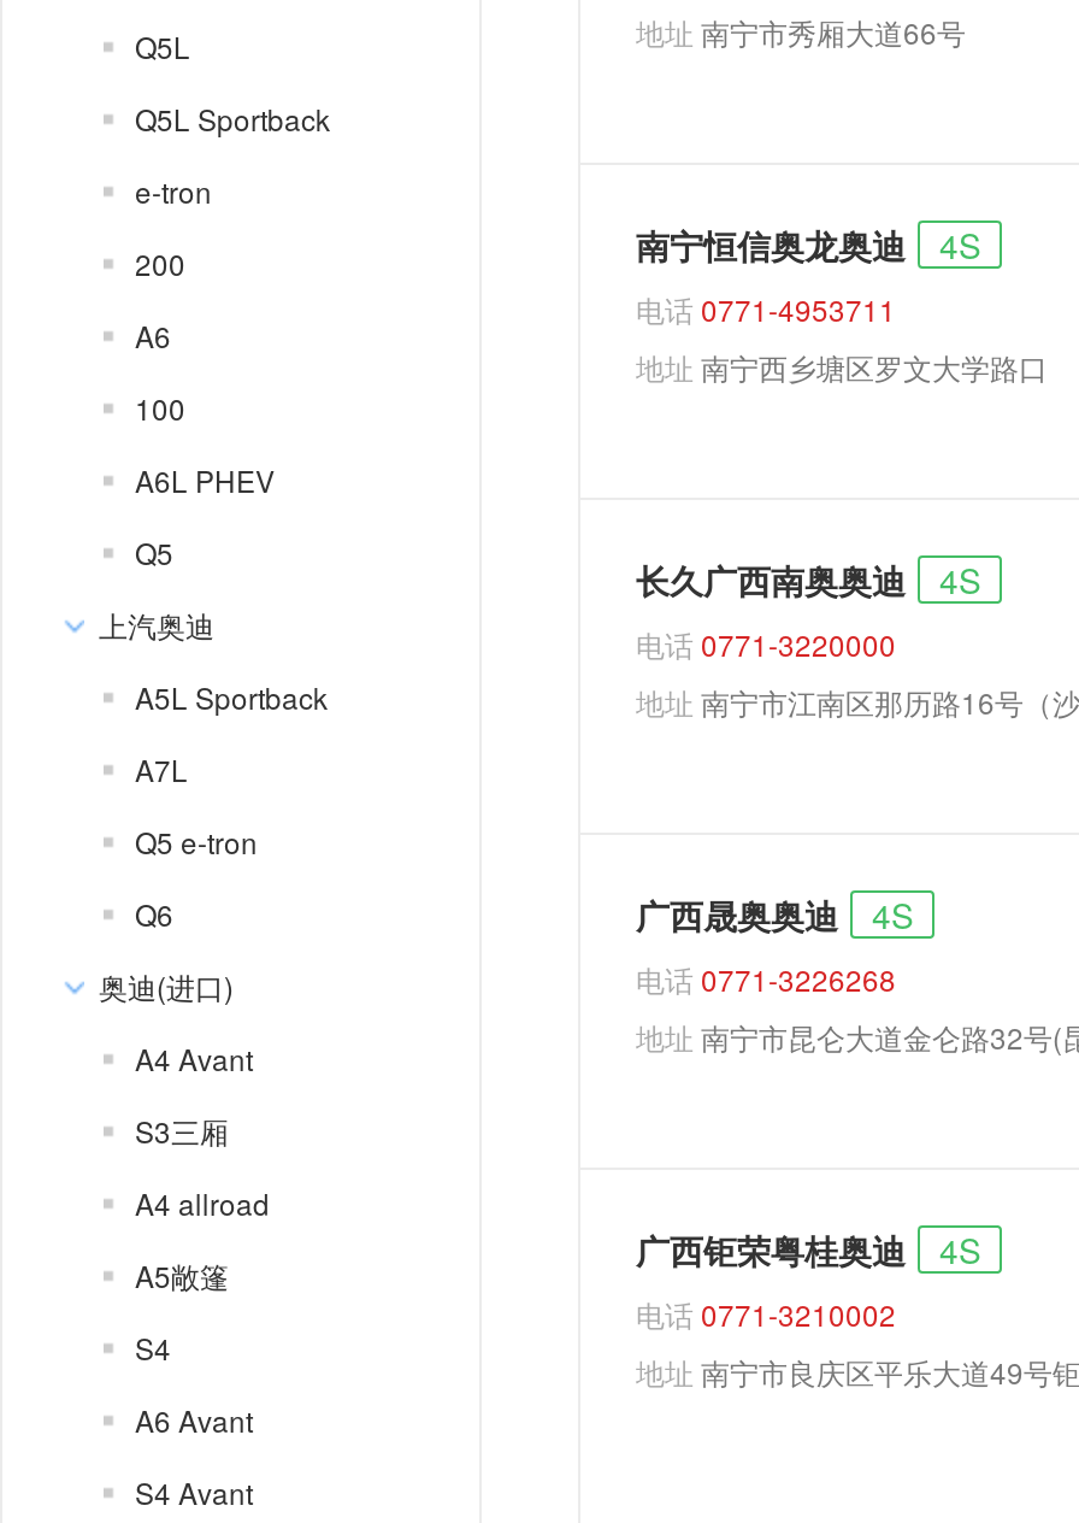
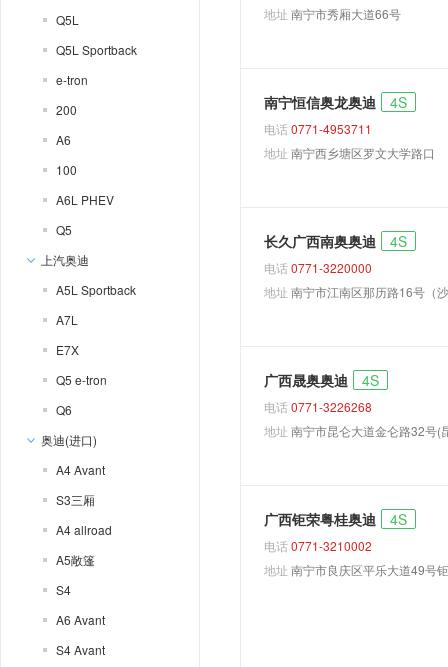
none -> [56,341,79,358] E7X

